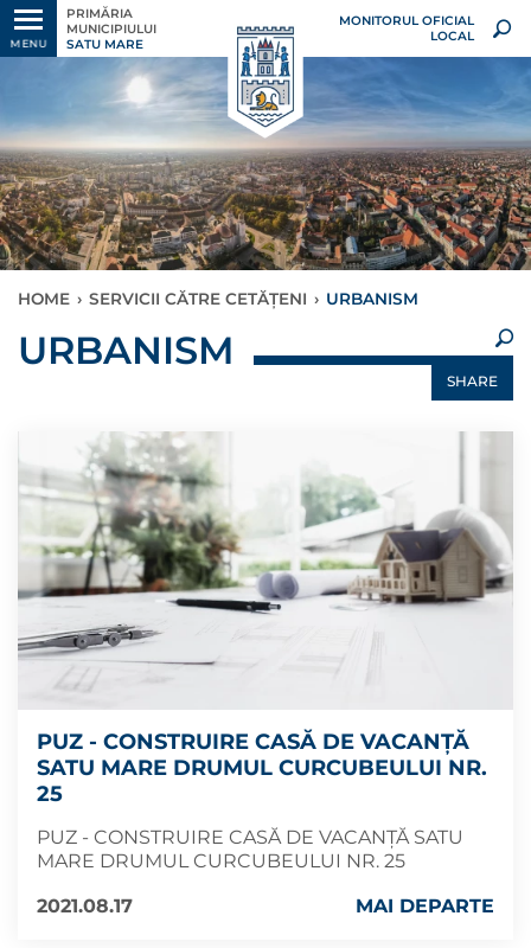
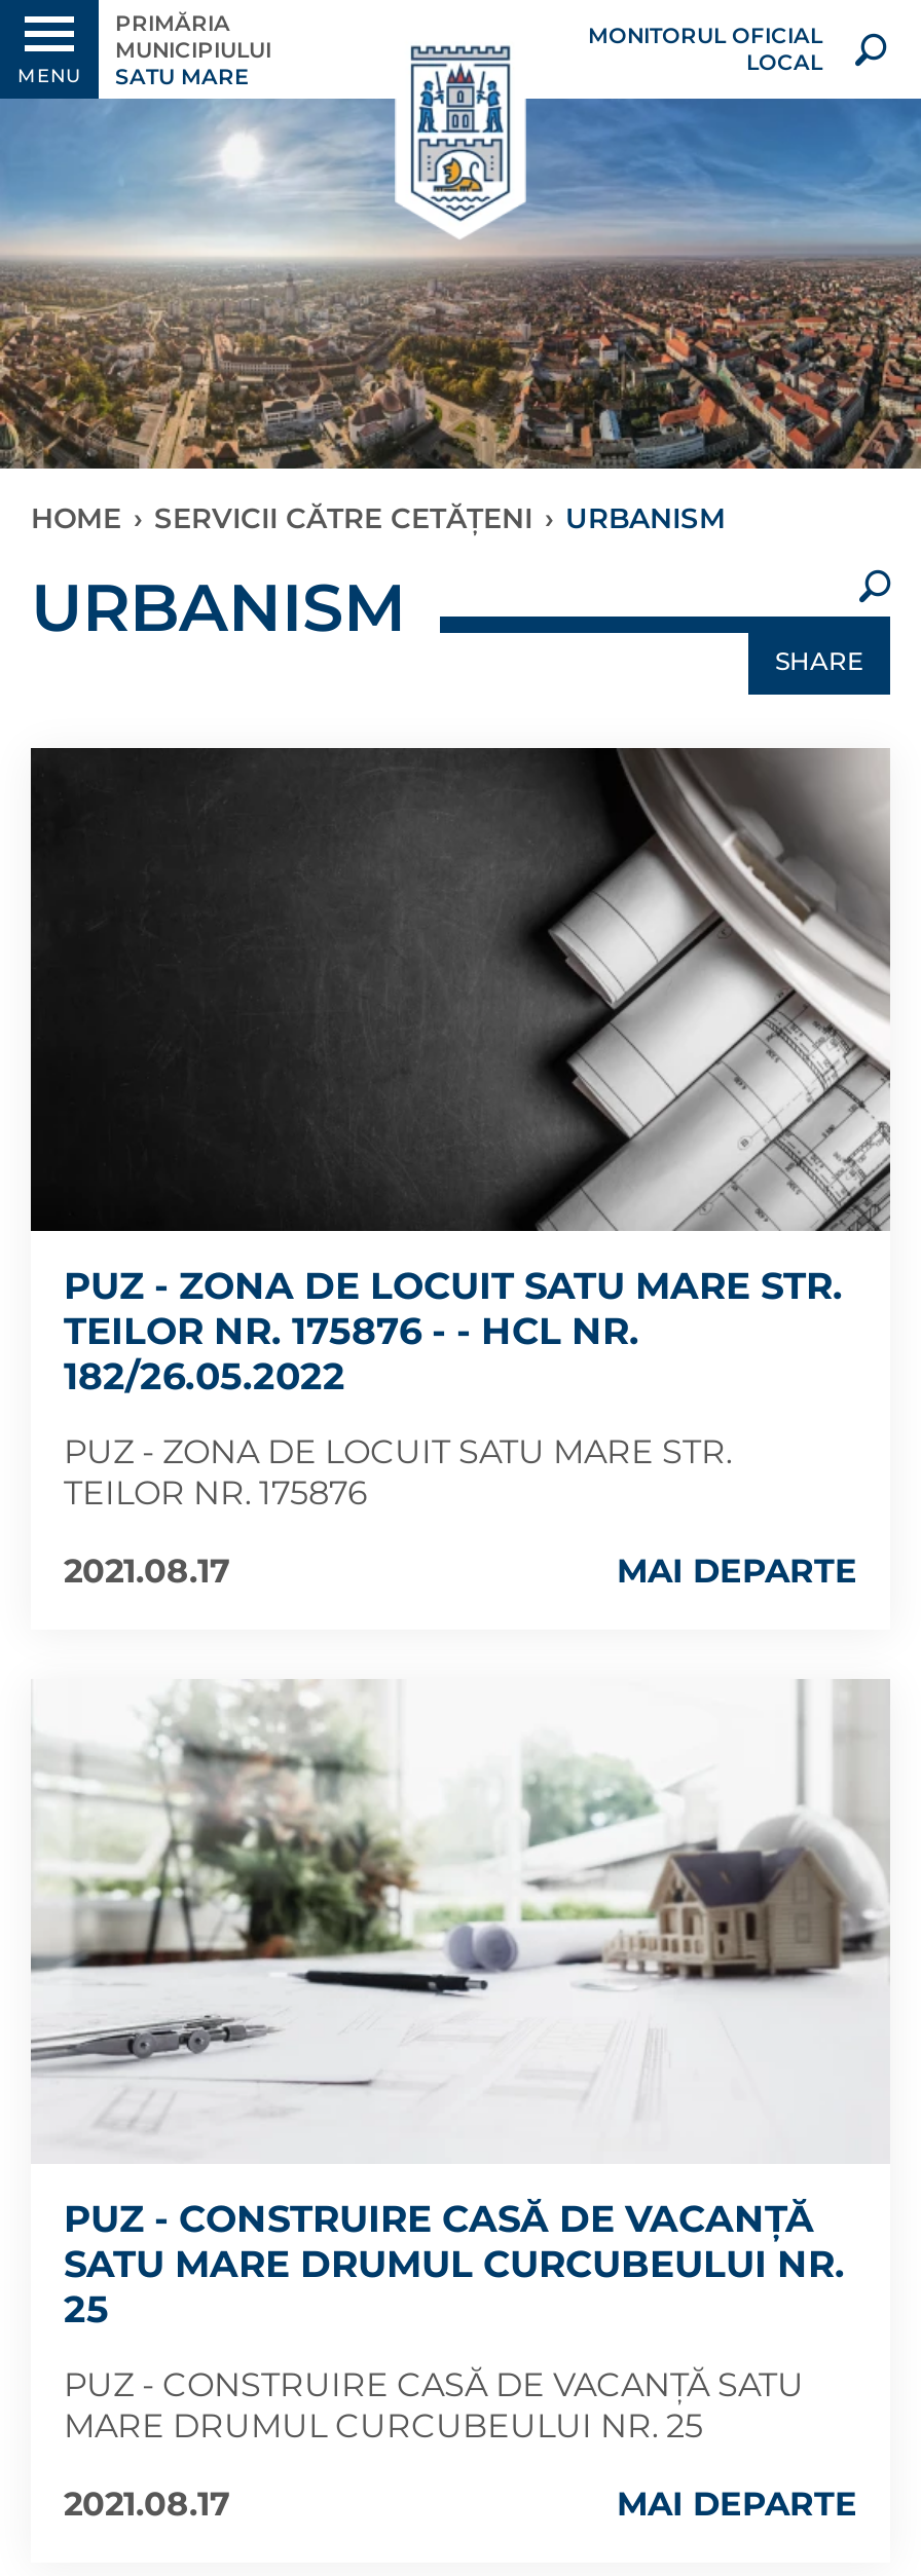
none -> [29,746,892,1591] [image] | PUZ - ZONA DE LOCUIT SATU MARE STR. | TEILOR NR. 175876 - - HCL NR. | 182/26.05.2022 | PUZ - ZONA DE LOCUIT SATU MARE STR. | TEILOR NR. 175876 | 2021.08.17 | MAI DEPARTE

